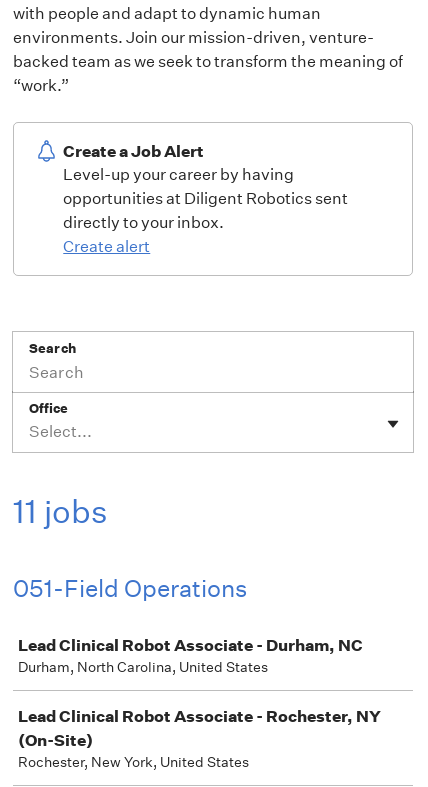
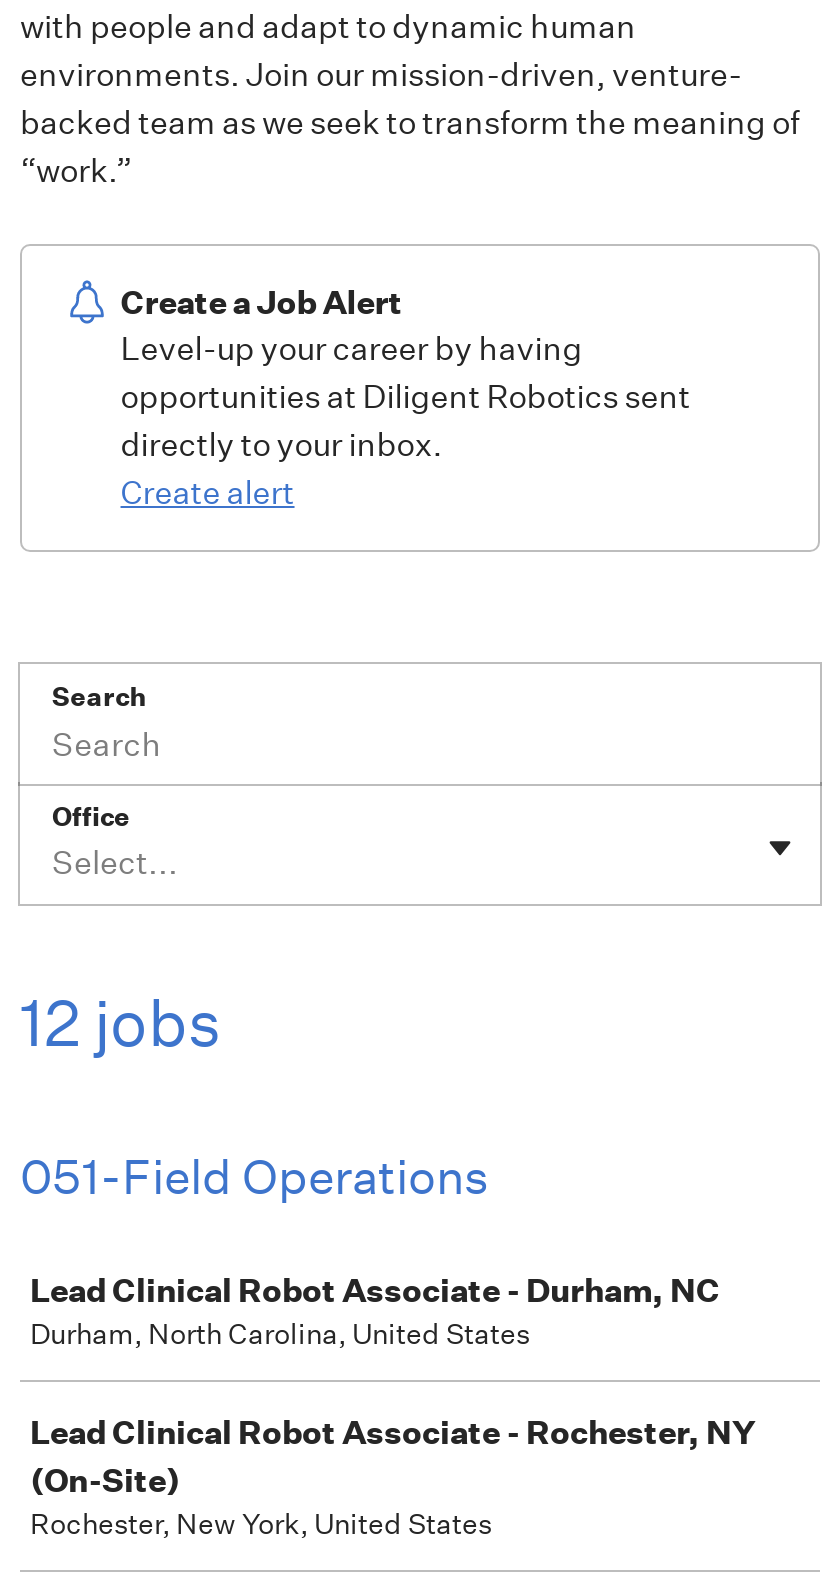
[13,492,108,531] 11 jobs -> [20,984,222,1062] 12 jobs

